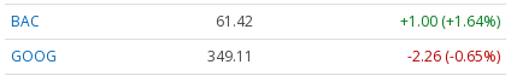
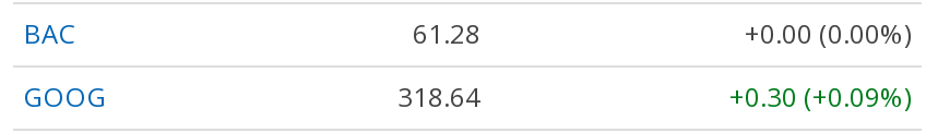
[216,11,253,32] 61.42 -> [413,16,480,53] 61.28
[400,11,500,32] +1.00 (+1.64%) -> [745,16,911,53] +0.00 (0.00%)
[207,46,253,67] 349.11 -> [397,79,480,116] 318.64
[407,46,500,67] -2.26 (-0.65%) -> [729,79,911,116] +0.30 (+0.09%)

